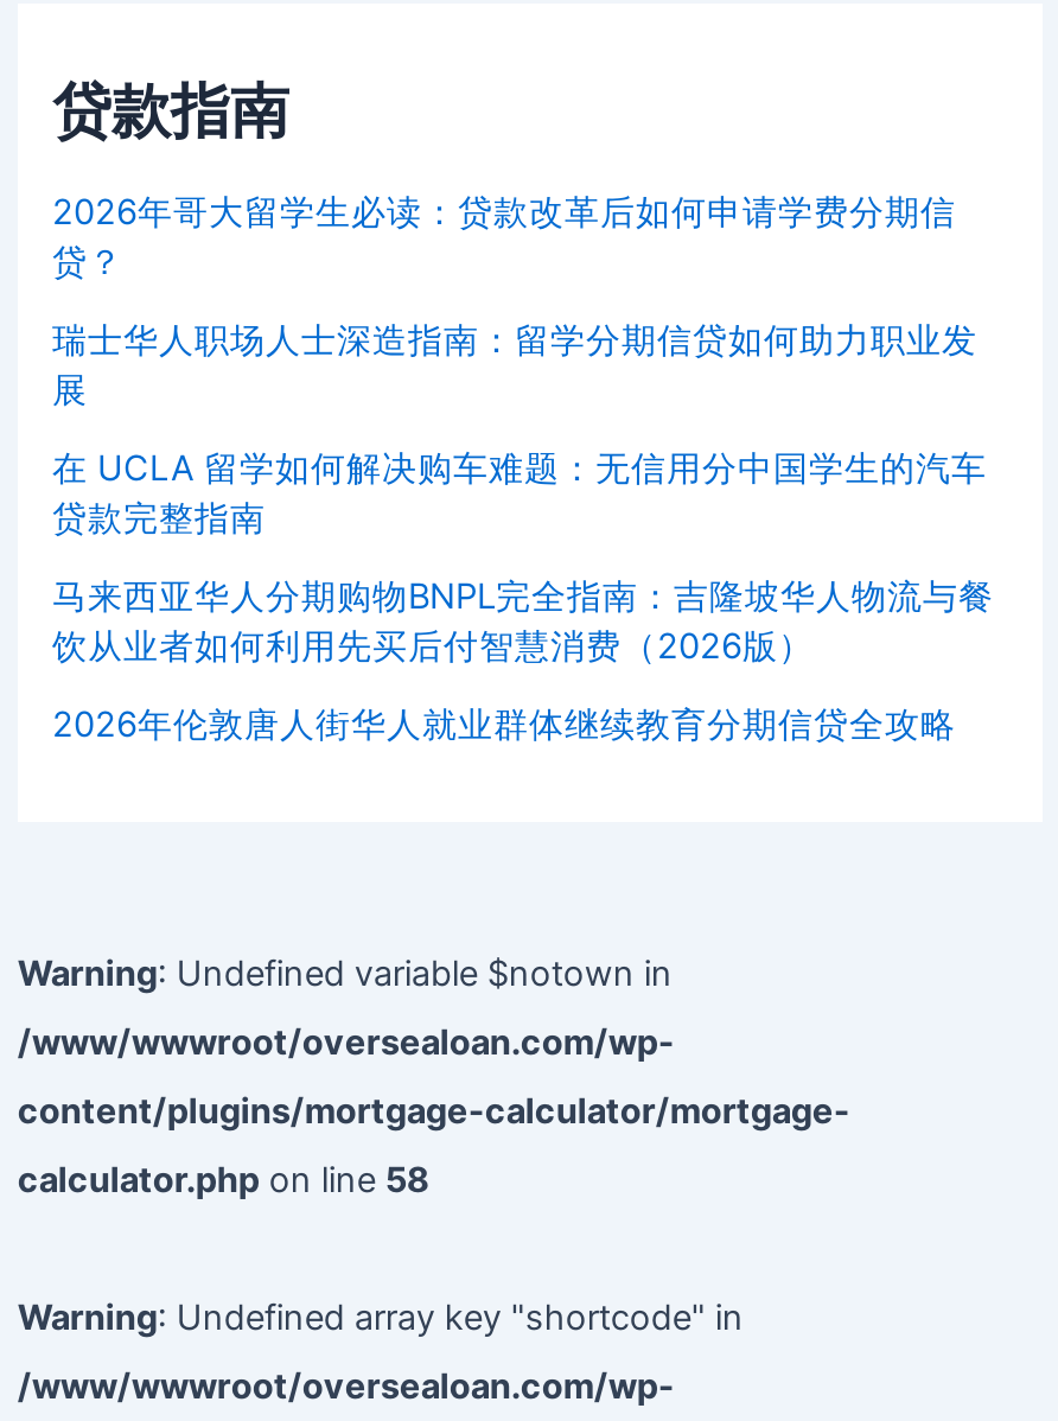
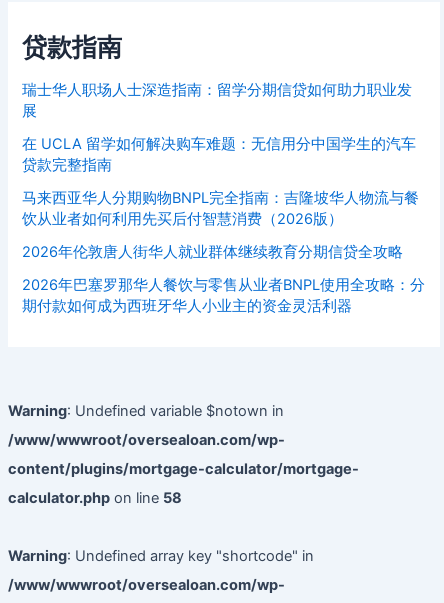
[52,192,956,284] 2026年哥大留学生必读：贷款改革后如何申请学费分期信 | 贷？ -> none
moved [52,320,994,747] -> [22,81,419,261]: 瑞士华人职场人士深造指南：留学分期信贷如何助力职业发 | 展 | 在 UCLA 留学如何解决购车难题：无信用分中国学生的汽车 | 贷款完整指南 | 马来西亚华人分期购物BNPL完全指南：吉隆坡华人物流与餐 | 饮从业者如何利用先买后付智慧消费（2026版） | 2026年伦敦唐人街华人就业群体继续教育分期信贷全攻略
none -> [22,276,425,315] 2026年巴塞罗那华人餐饮与零售从业者BNPL使用全攻略：分 | 期付款如何成为西班牙华人小业主的资金灵活利器

